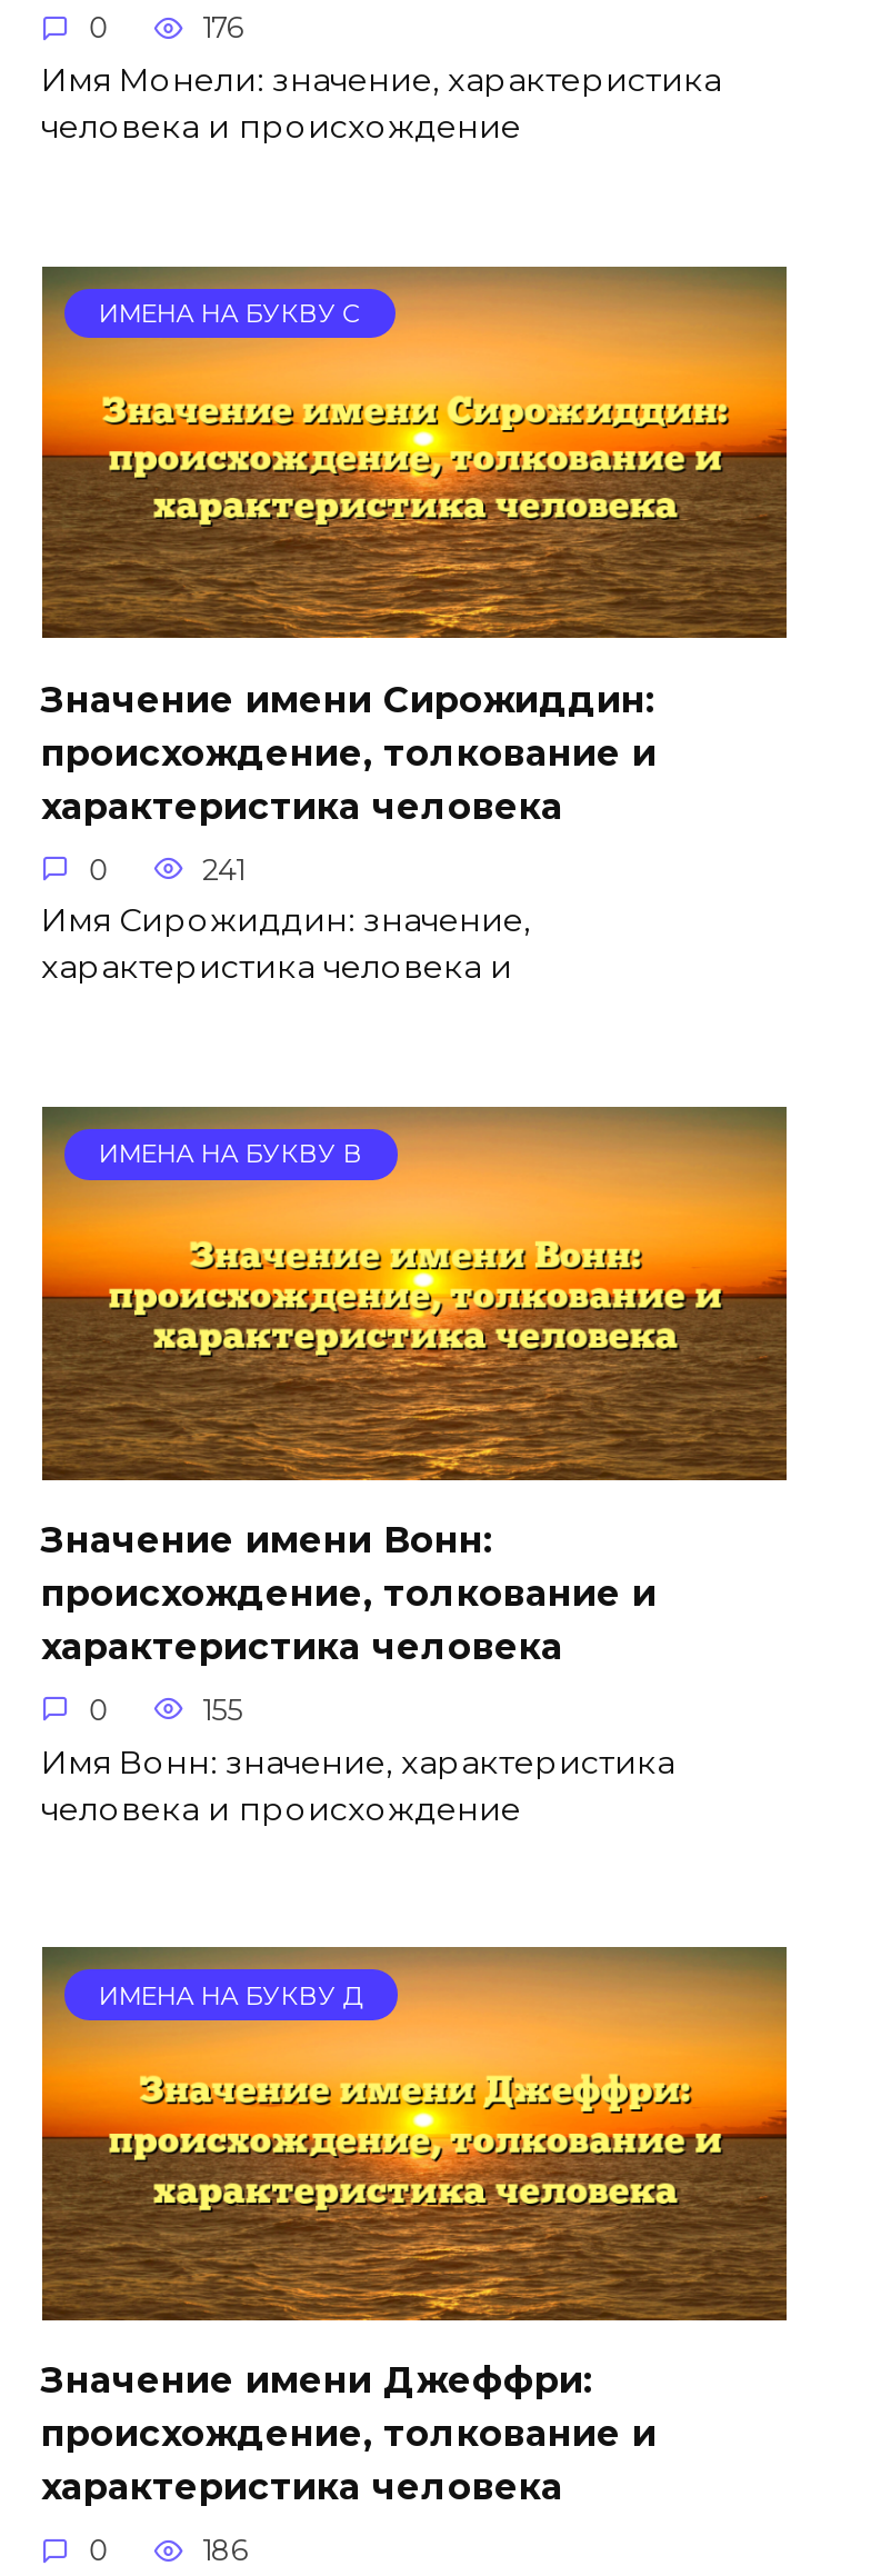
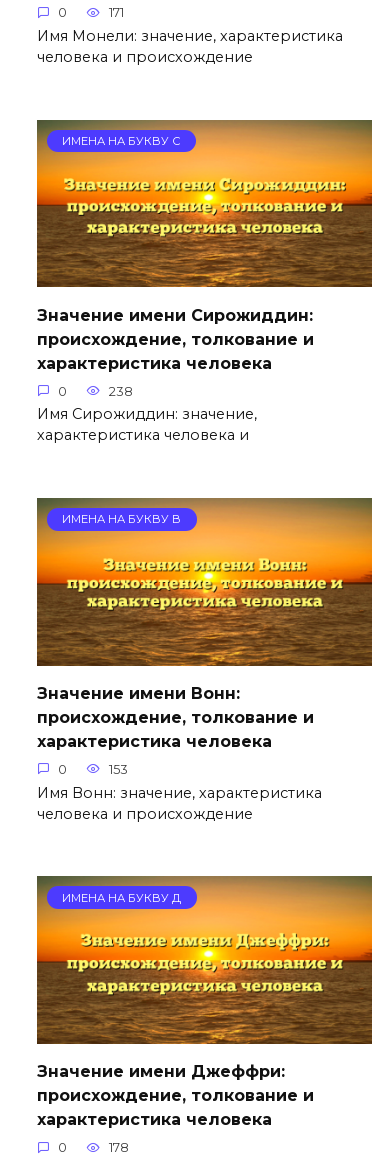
[202,12,244,45] 176 -> [109,5,124,20] 171
[202,853,244,886] 241 -> [109,384,133,399] 238
[202,1693,242,1727] 155 -> [109,762,128,777] 153
[202,2534,249,2567] 186 -> [109,1140,129,1155] 178

